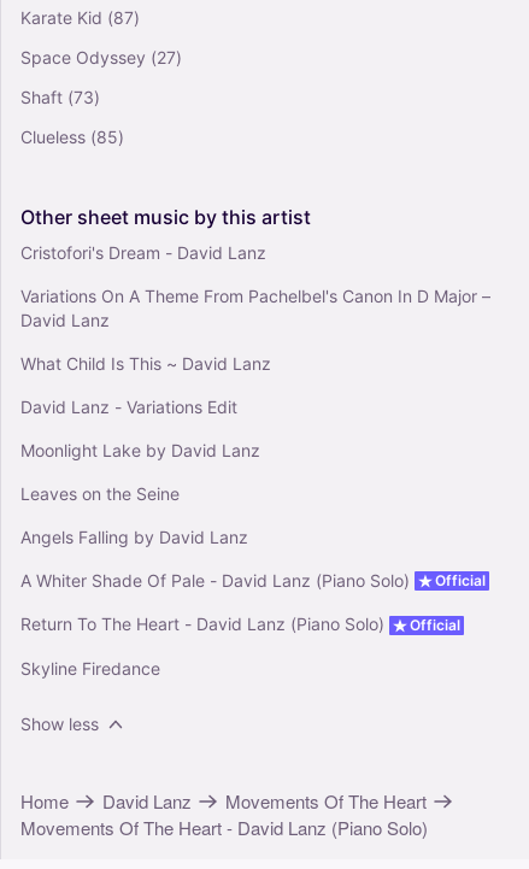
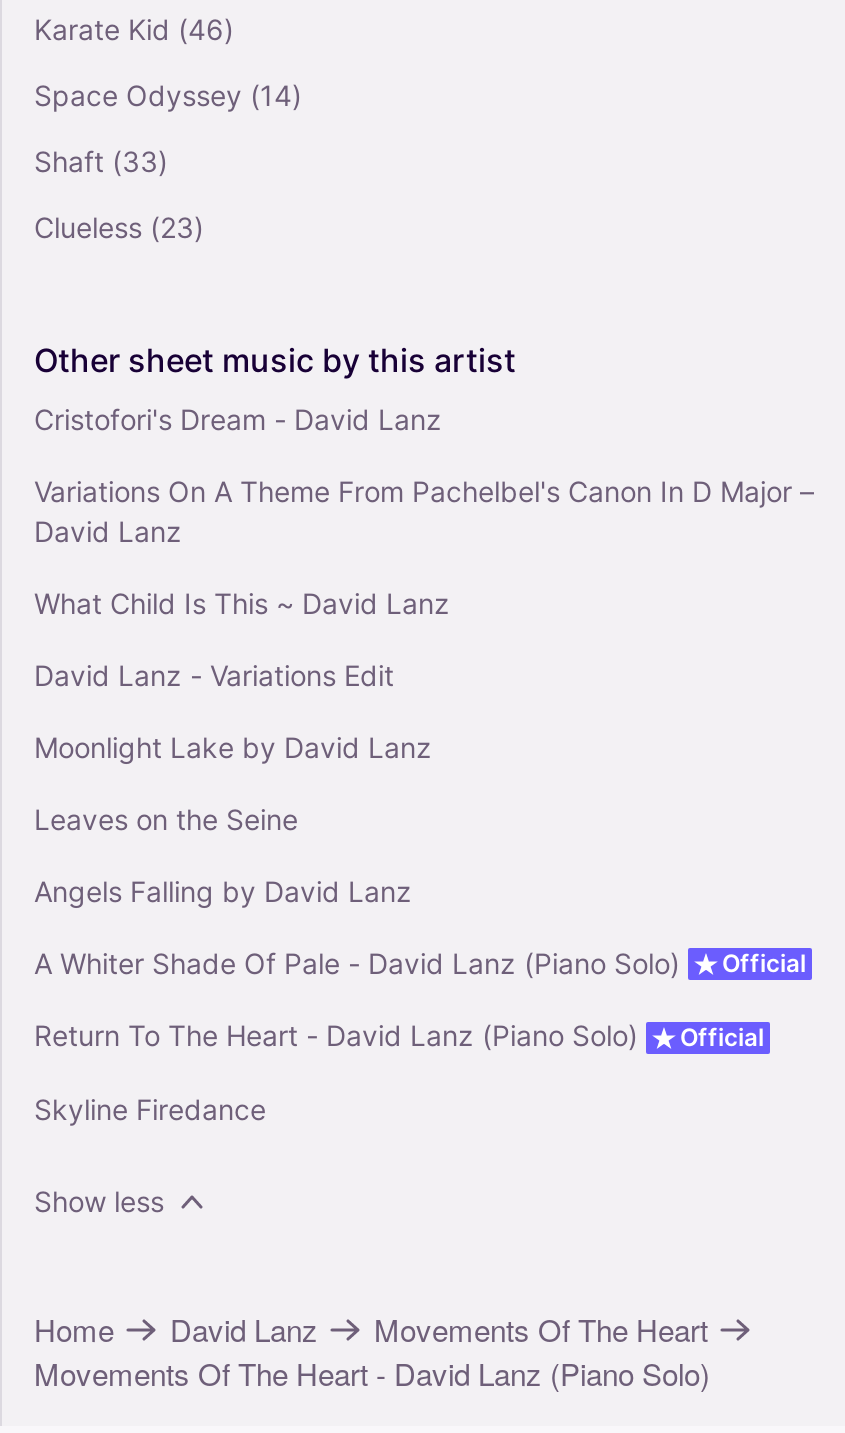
[20,8,140,28] Karate Kid (87) -> [34,13,234,47] Karate Kid (46)
[20,47,182,68] Space Odyssey (27) -> [34,79,302,113] Space Odyssey (14)
[20,87,100,108] Shaft (73) -> [34,145,168,179] Shaft (33)
[20,127,124,147] Clueless (85) -> [34,211,204,245] Clueless (23)

